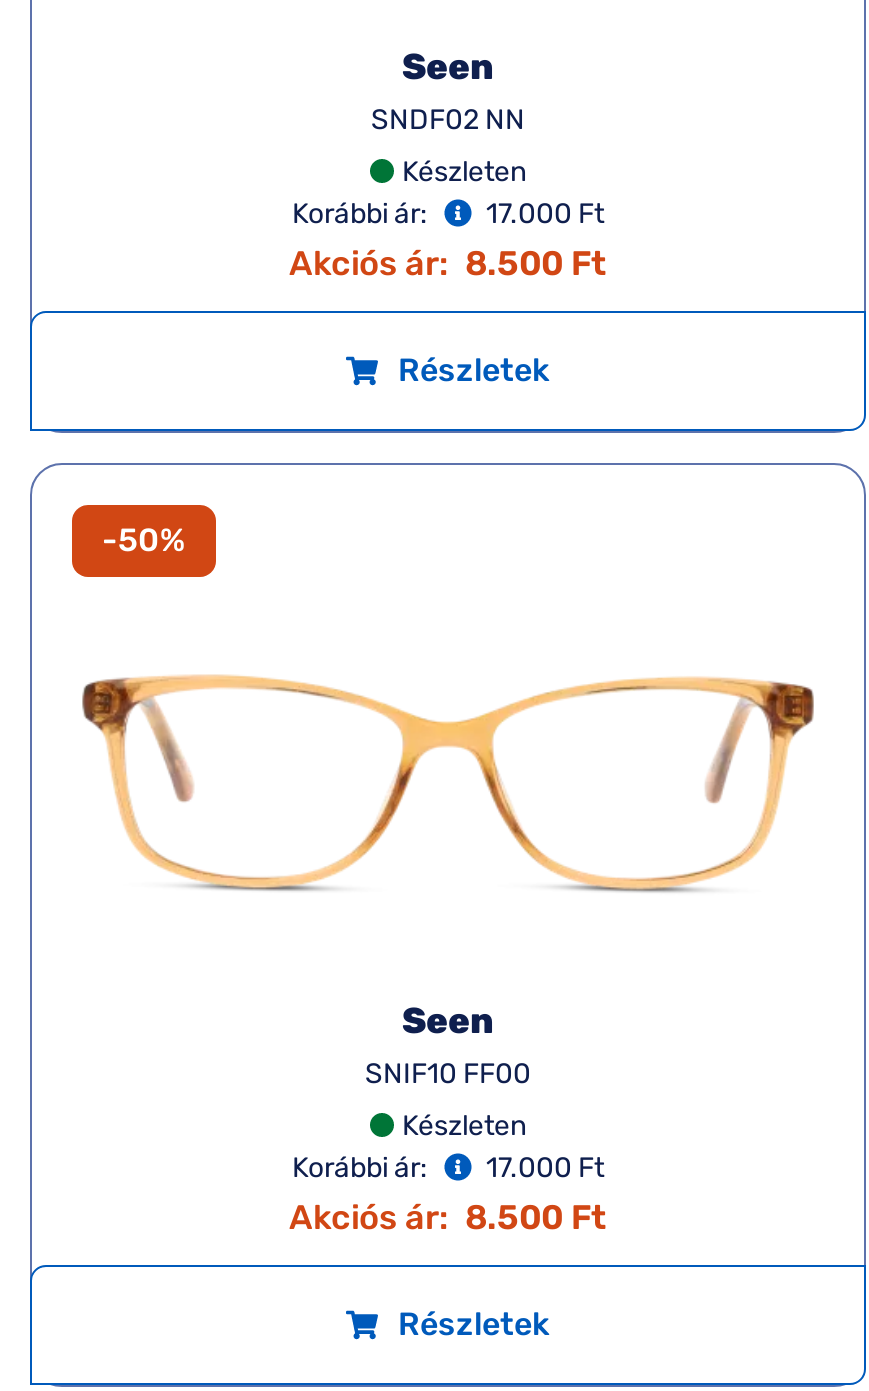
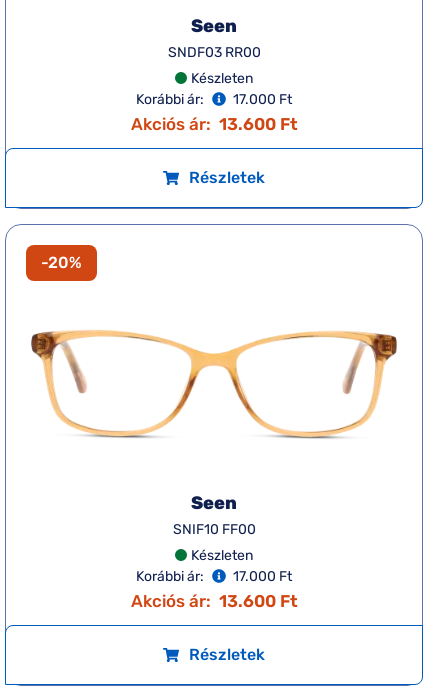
[371,102,525,136] SNDF02 NN -> [167,43,260,60] SNDF03 RR00
[289,242,607,282] Akciós ár: 8.500 Ft -> [130,113,297,133] Akciós ár: 13.600 Ft
[102,520,186,558] -50% -> [41,252,82,271] -20%
[289,1196,607,1236] Akciós ár: 8.500 Ft -> [130,590,297,610] Akciós ár: 13.600 Ft

